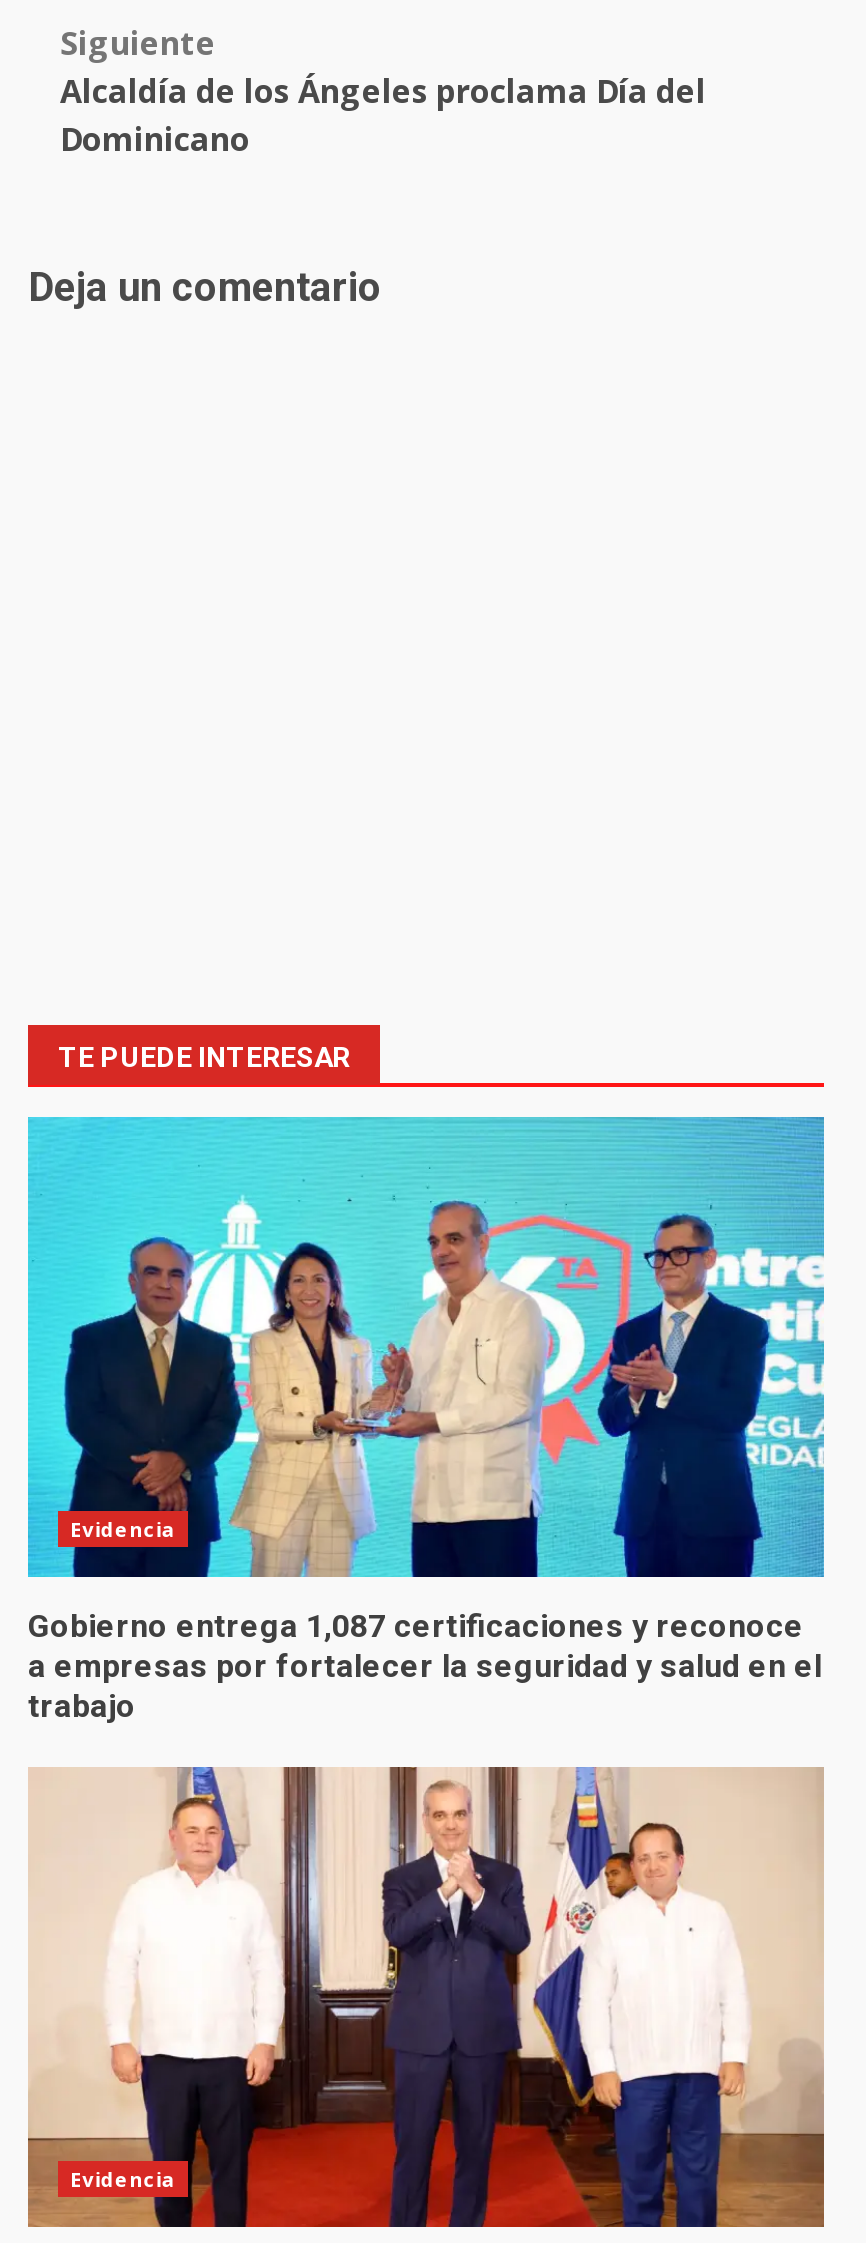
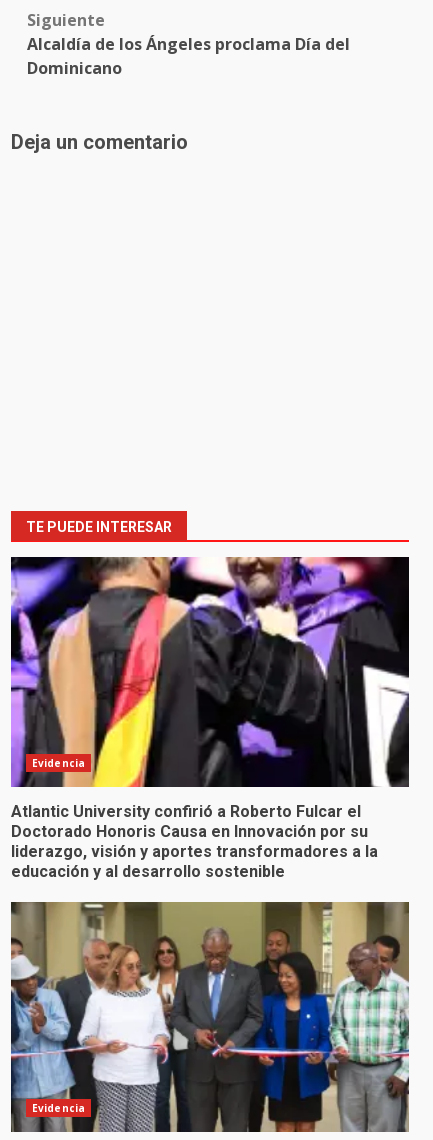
[26,1114,826,1726] [image] | Gobierno entrega 1,087 certificaciones y reconoce | a empresas por fortalecer la seguridad y salud en el | trabajo -> [10,556,410,881] [image] | Atlantic University confirió a Roberto Fulcar el | Doctorado Honoris Causa en Innovación por su | liderazgo, visión y aportes transformadores a la | educación y al desarrollo sostenible
[26,1768,824,2230] [image] -> [10,901,409,1133] [image]

